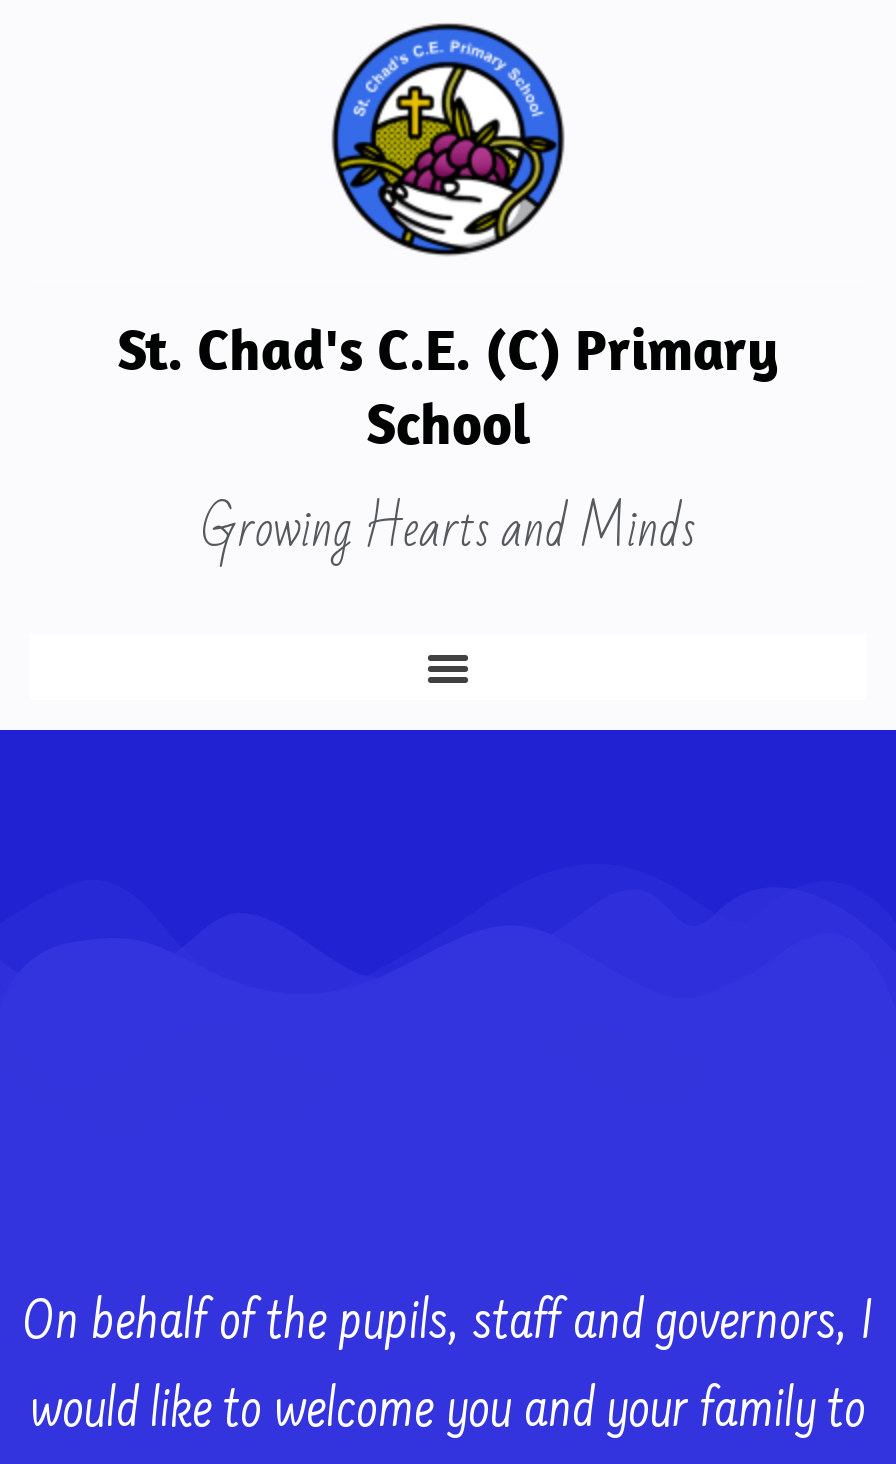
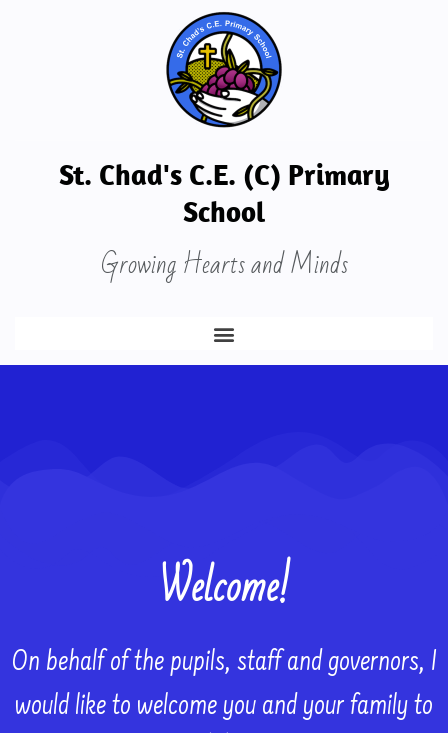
none -> [158,551,289,626] Welcome!

